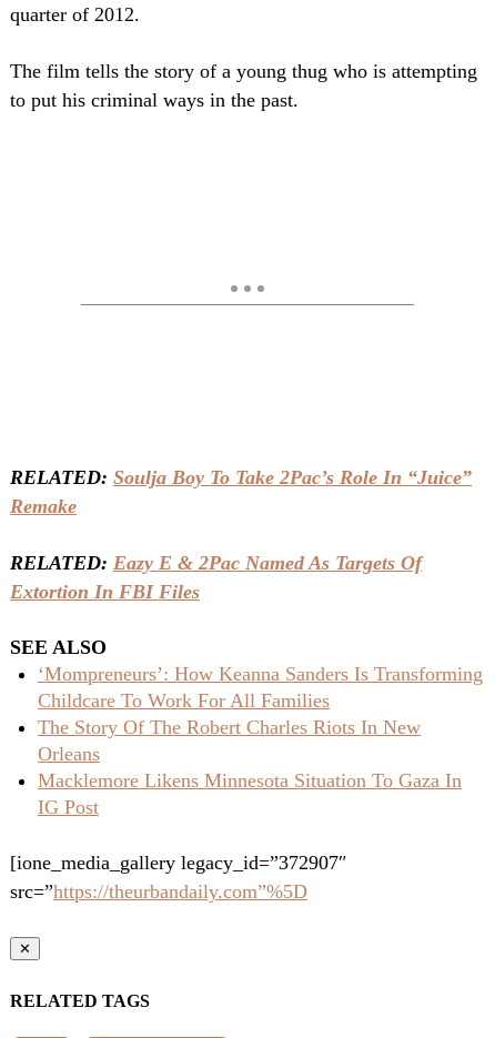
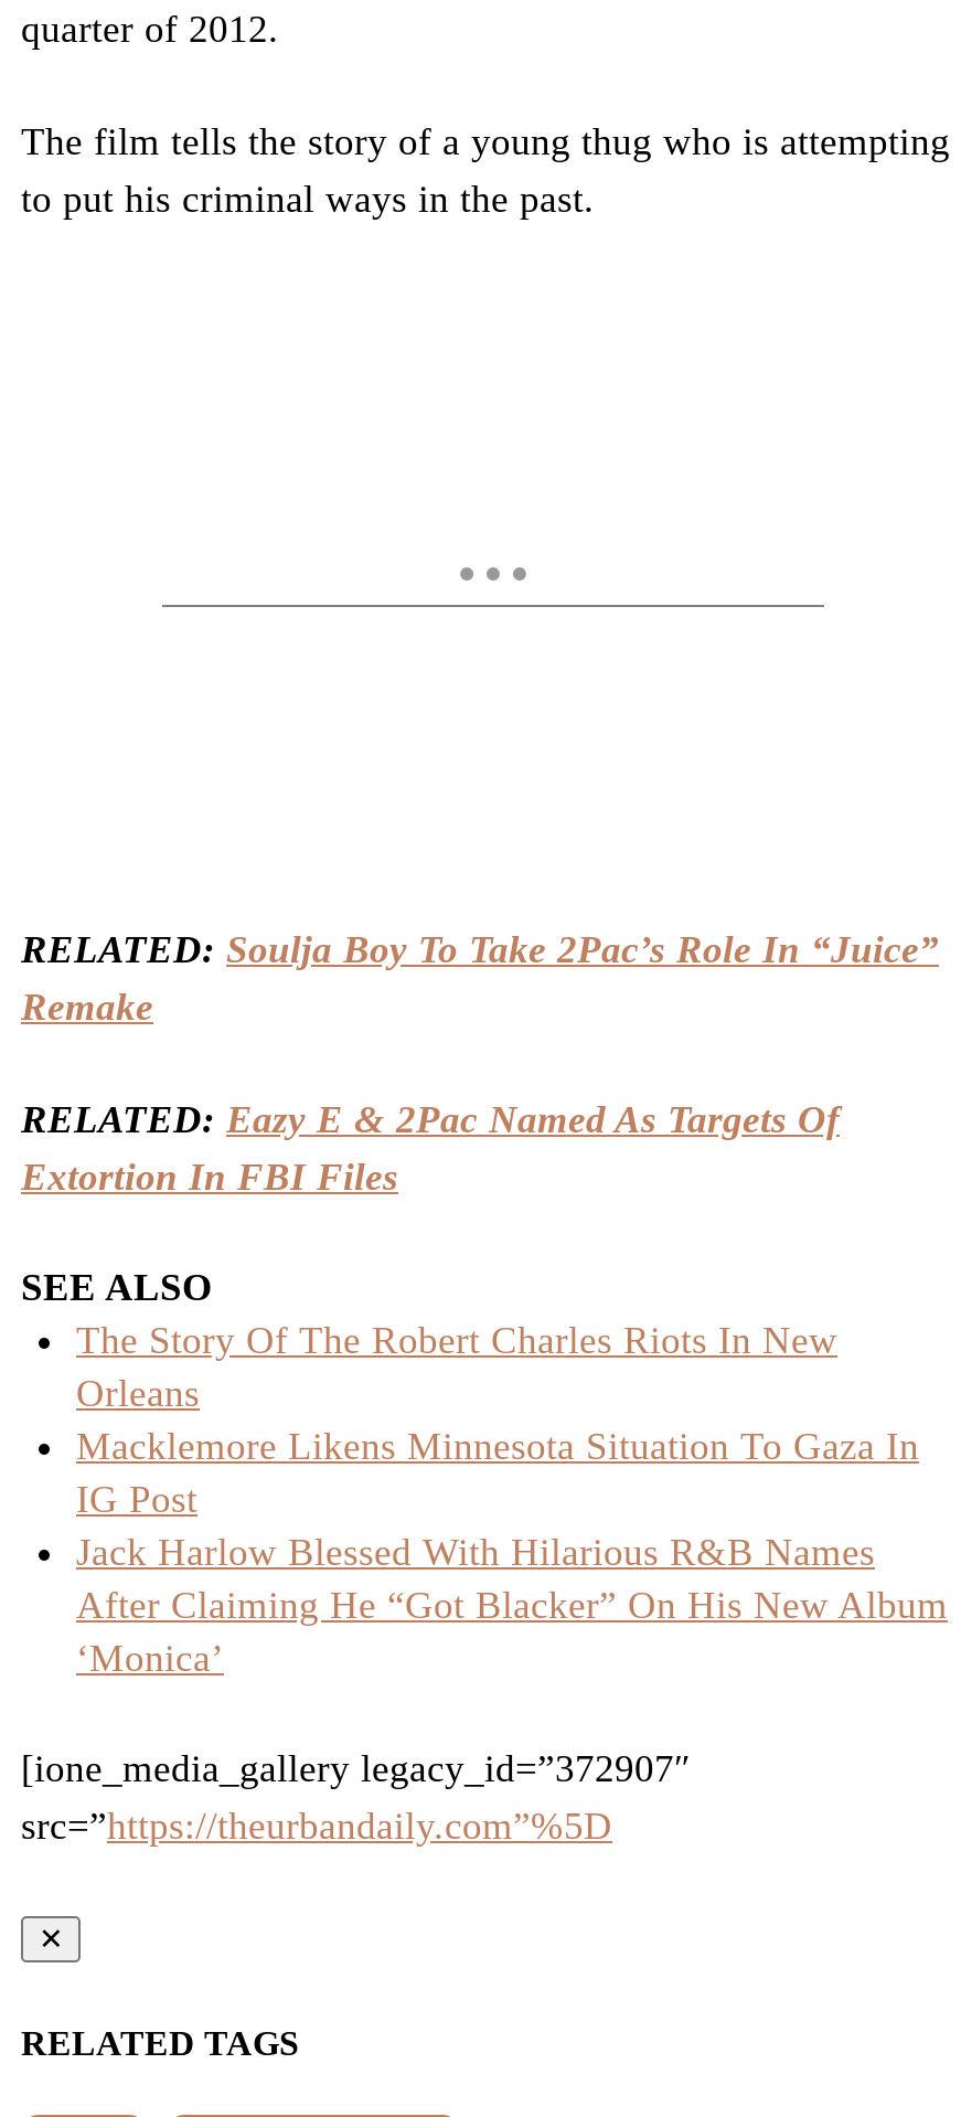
[38,663,483,712] ‘Mompreneurs’: How Keanna Sanders Is Transforming | Childcare To Work For All Families -> none
moved [38,716,462,819] -> [76,1319,919,1522]: The Story Of The Robert Charles Riots In New | Orleans | Macklemore Likens Minnesota Situation To Gaza In | IG Post
none -> [76,1531,948,1681] Jack Harlow Blessed With Hilarious R&B Names | After Claiming He “Got Blacker” On His New Album | ‘Monica’

